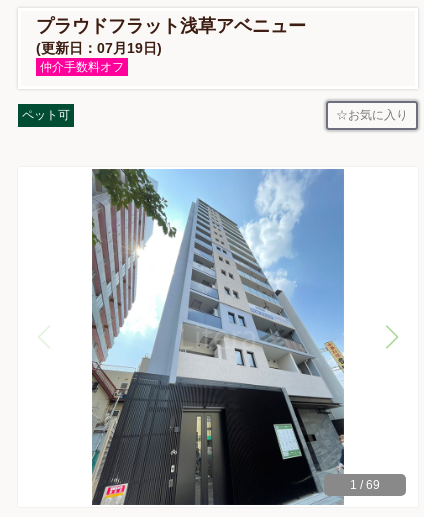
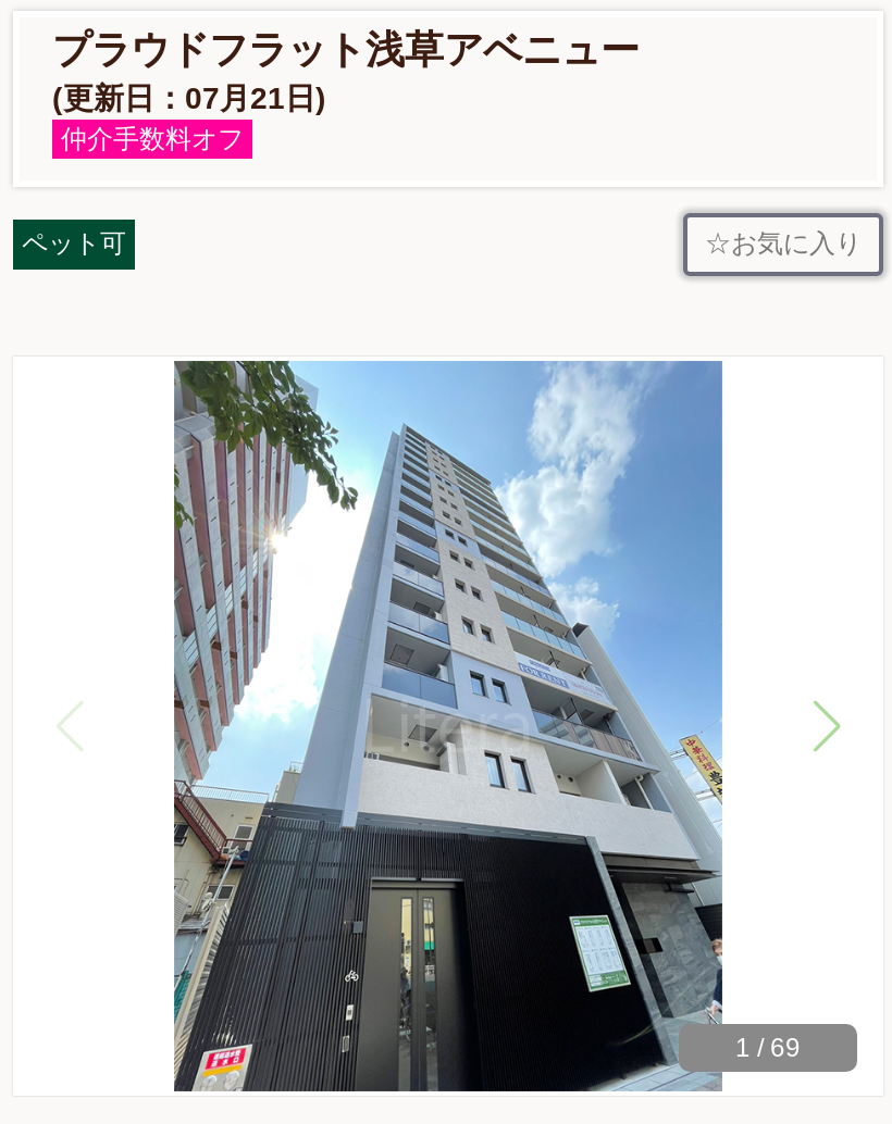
[36,39,162,55] (更新日：07月19日) -> [52,79,326,114] (更新日：07月21日)

